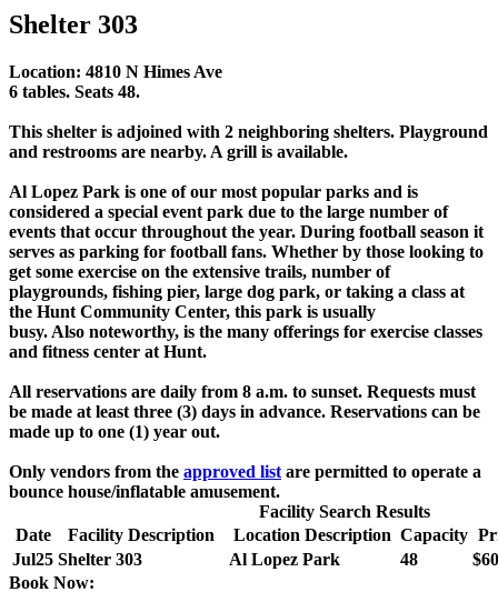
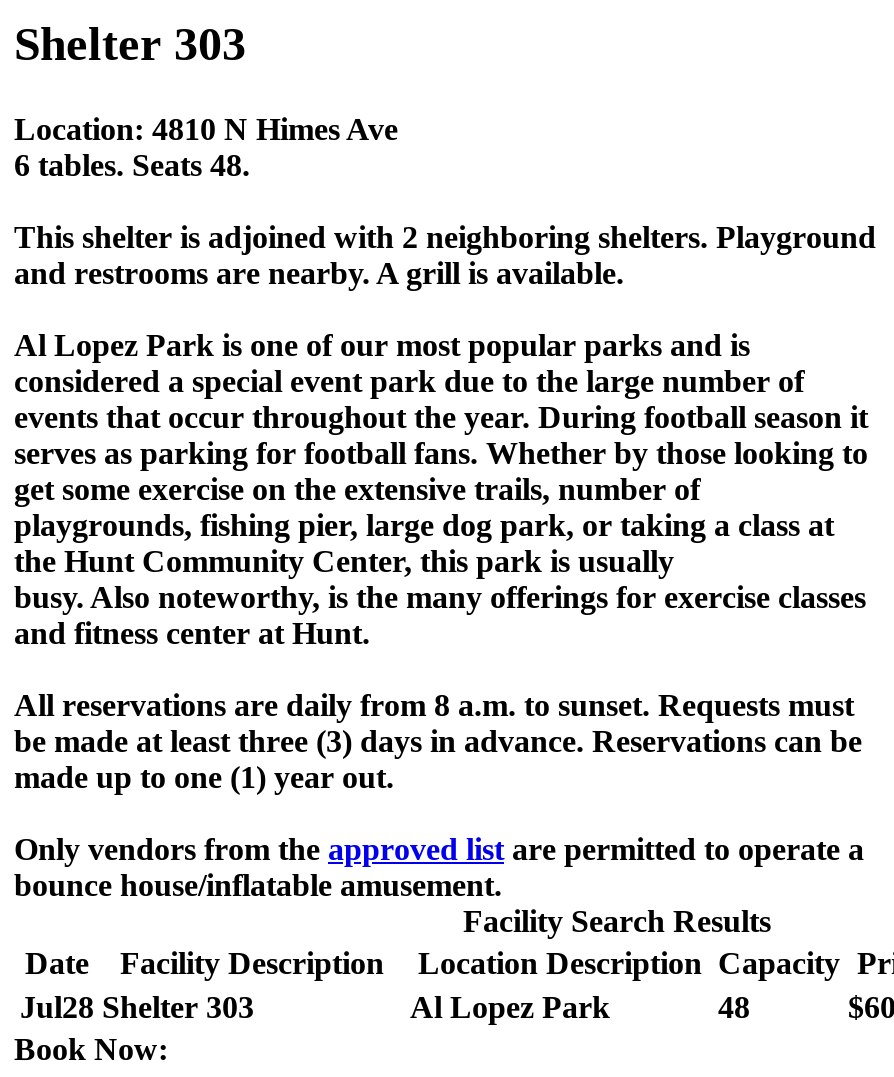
[12,550,142,569] Jul25 Shelter 303 -> [20,990,254,1024] Jul28 Shelter 303

